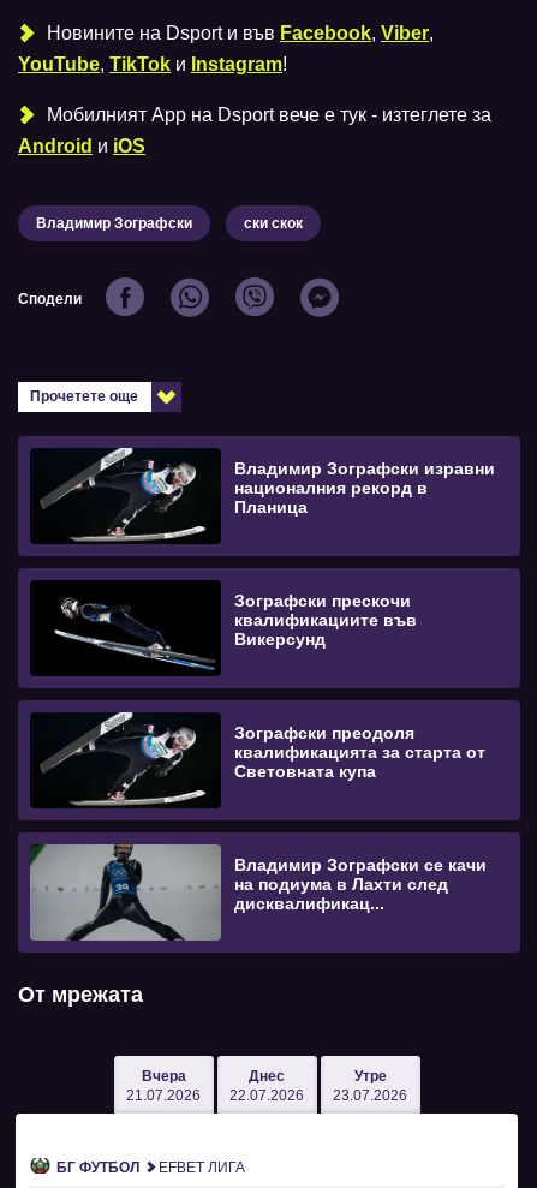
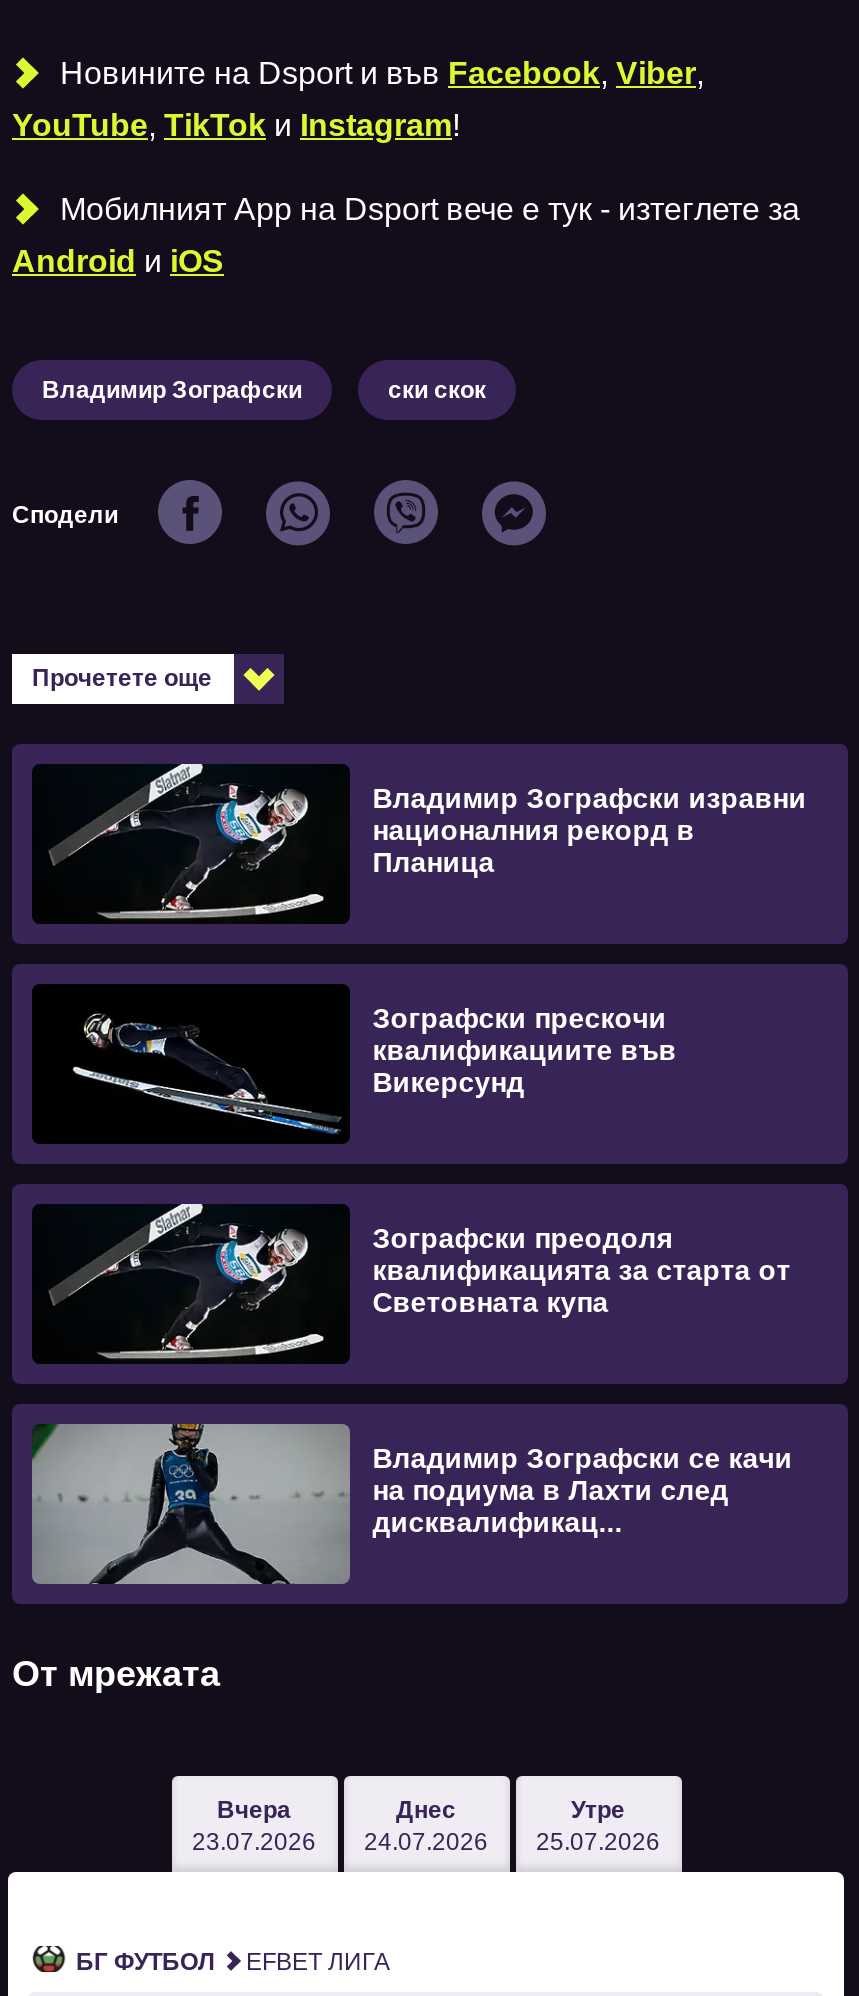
[126,1086,201,1103] 21.07.2026 -> [192,1827,316,1855] 23.07.2026
[229,1086,304,1103] 22.07.2026 -> [364,1827,488,1855] 24.07.2026
[333,1086,407,1103] 23.07.2026 -> [536,1827,660,1855] 25.07.2026

